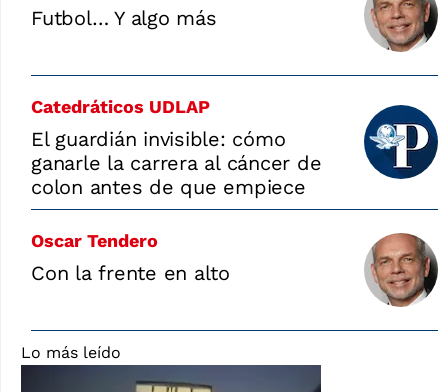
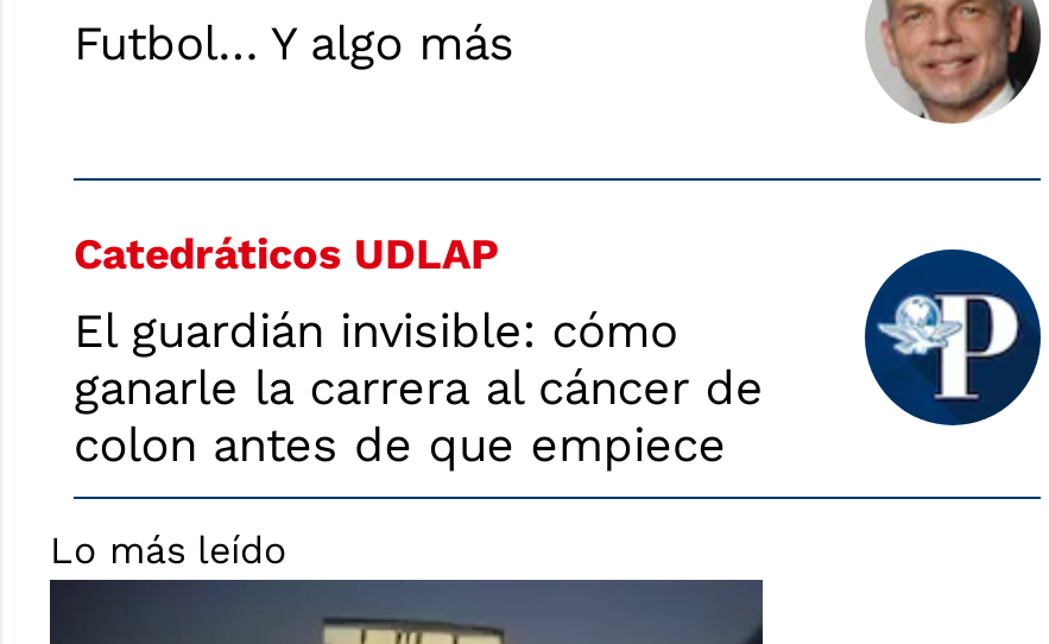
[31,230,230,285] Oscar Tendero | Con la frente en alto -> none
[364,232,438,308] [image] -> none

